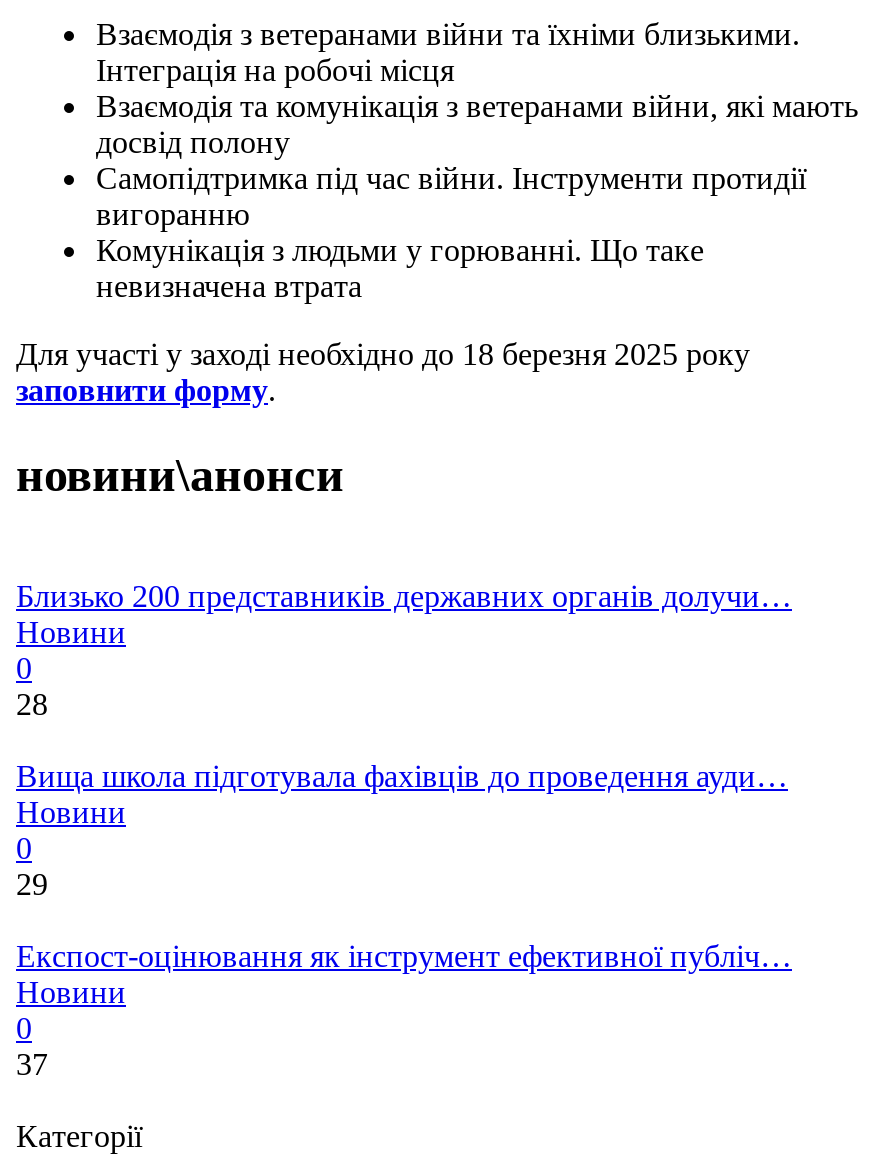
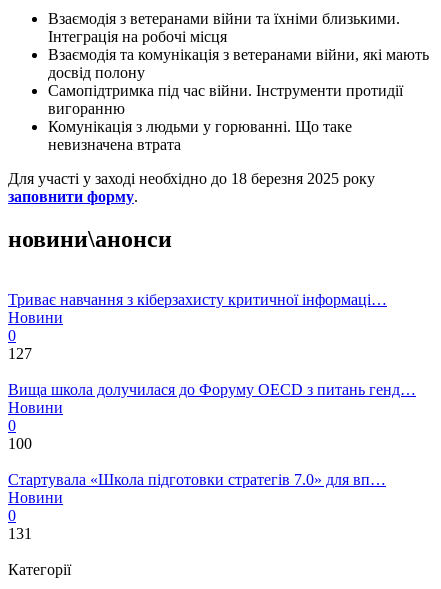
[16,578,792,612] Близько 200 представників державних органів долучи… -> [8,291,387,308] Триває навчання з кіберзахисту критичної інформаці…
[16,686,48,720] 28 -> [8,345,32,362] 127
[16,758,788,792] Вища школа підготувала фахівців до проведення ауди… -> [8,381,416,398] Вища школа долучилася до Форуму OECD з питань генд…
[16,866,48,900] 29 -> [8,435,32,452] 100
[16,938,792,972] Експост-оцінювання як інструмент ефективної публіч… -> [8,471,386,488] Стартувала «Школа підготовки стратегів 7.0» для вп…
[16,1046,48,1080] 37 -> [8,525,32,542] 131

